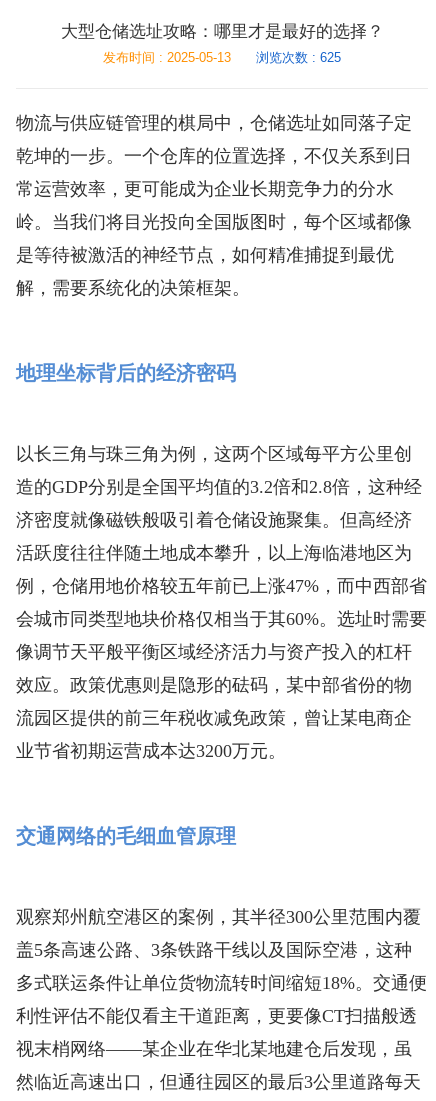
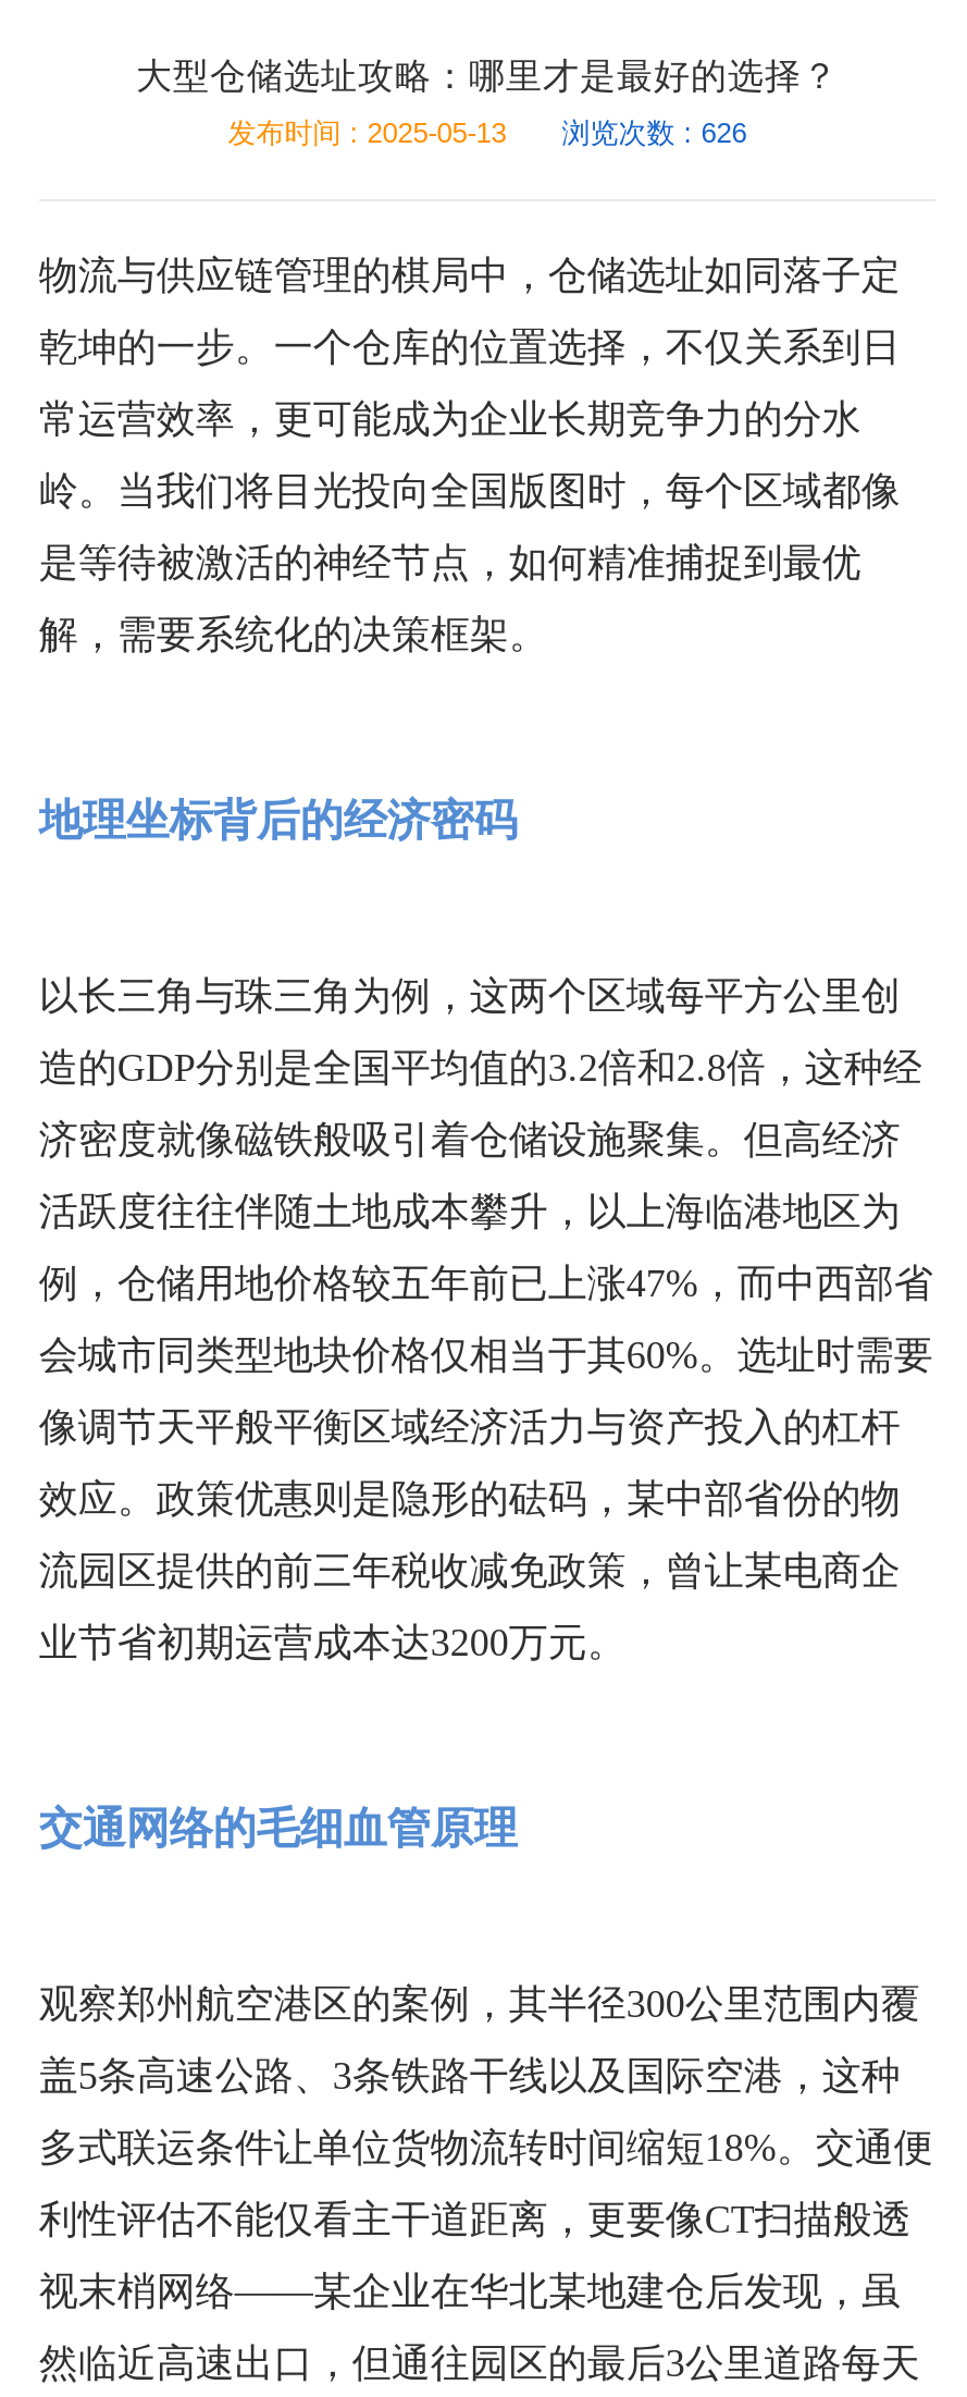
[103,50,341,65] 发布时间 : 2025-05-13 浏览次数 : 625 -> [228,117,747,149] 发布时间 : 2025-05-13 浏览次数 : 626

